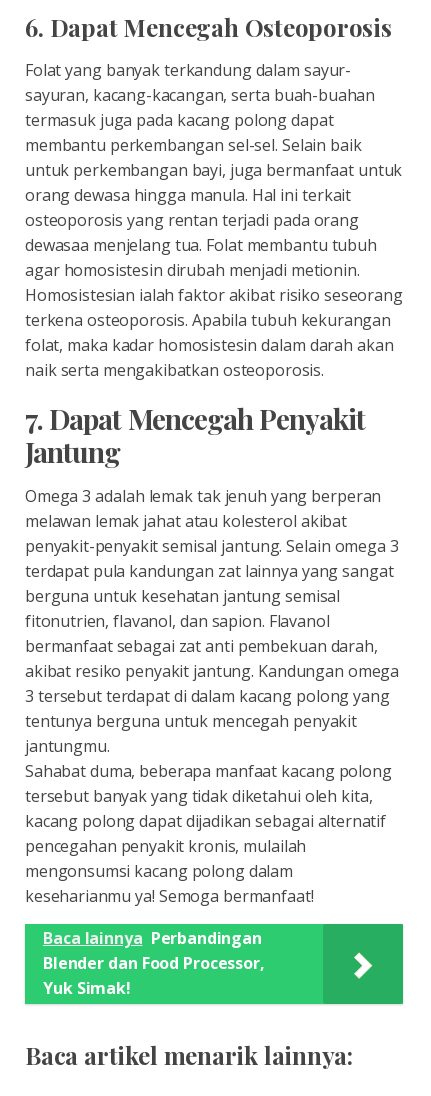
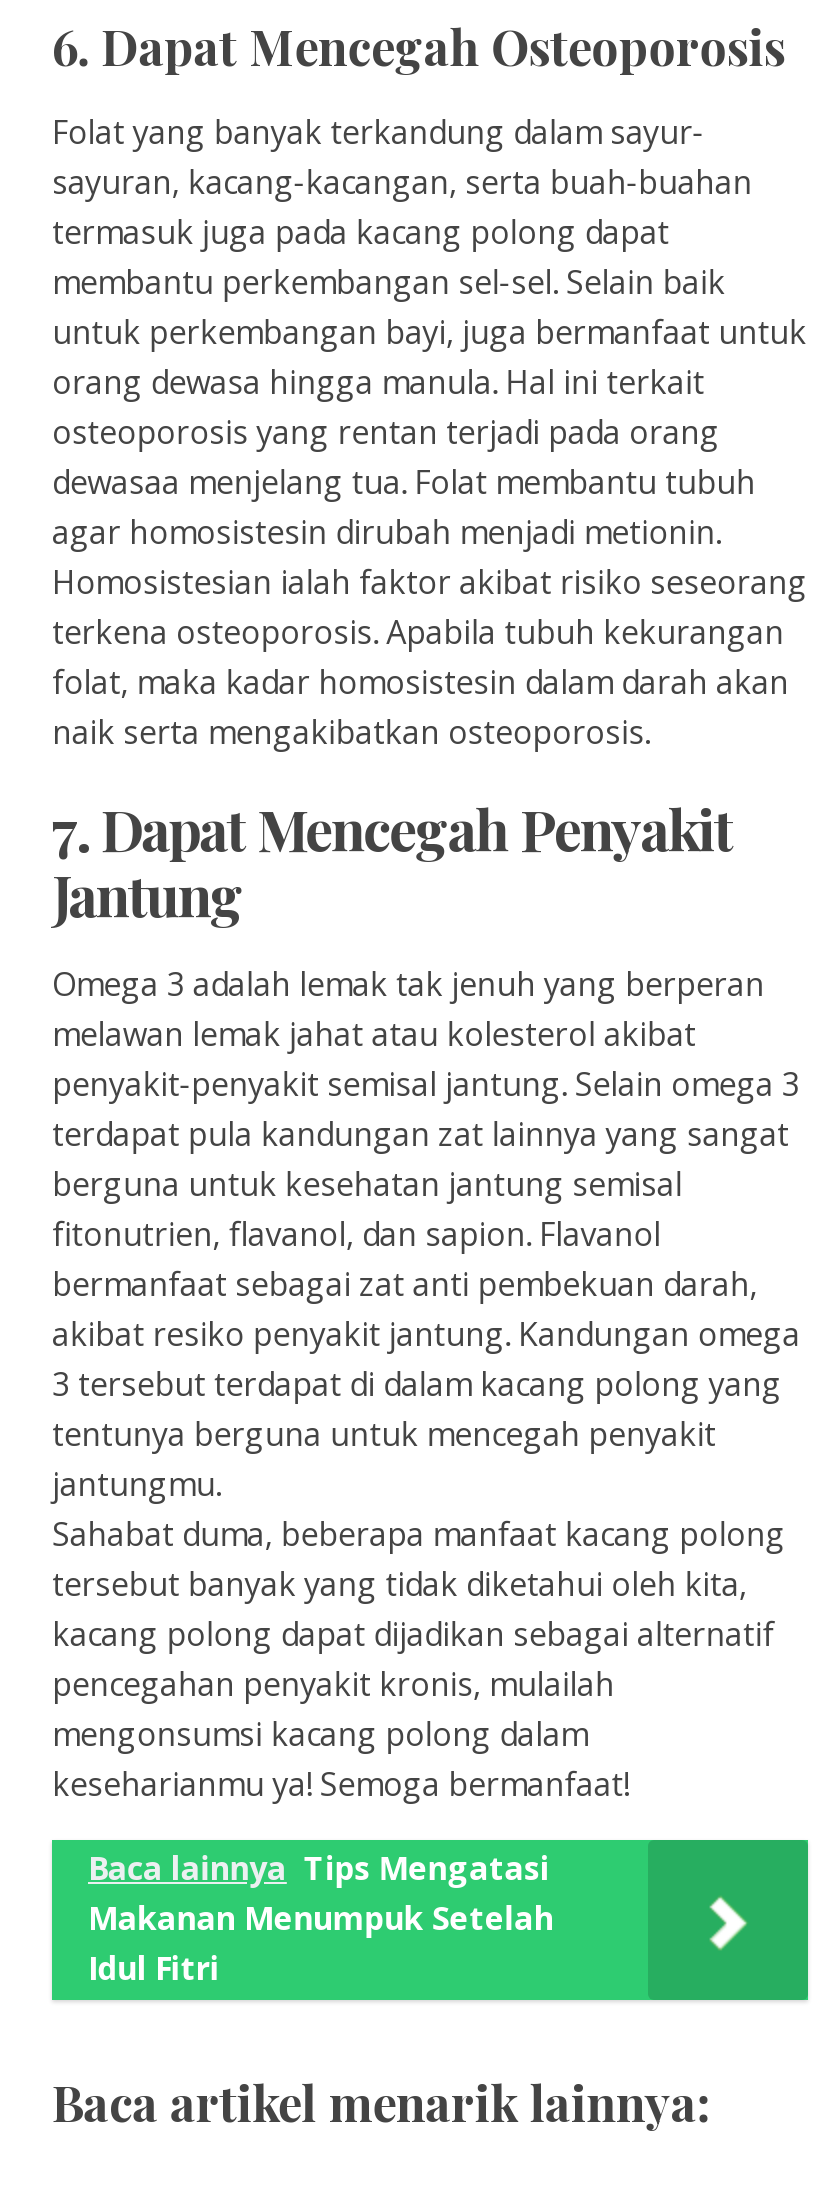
[43,927,265,999] Baca lainnya Perbandingan | Blender dan Food Processor, | Yuk Simak! -> [88,1847,554,1991] Baca lainnya Tips Mengatasi | Makanan Menumpuk Setelah | Idul Fitri

